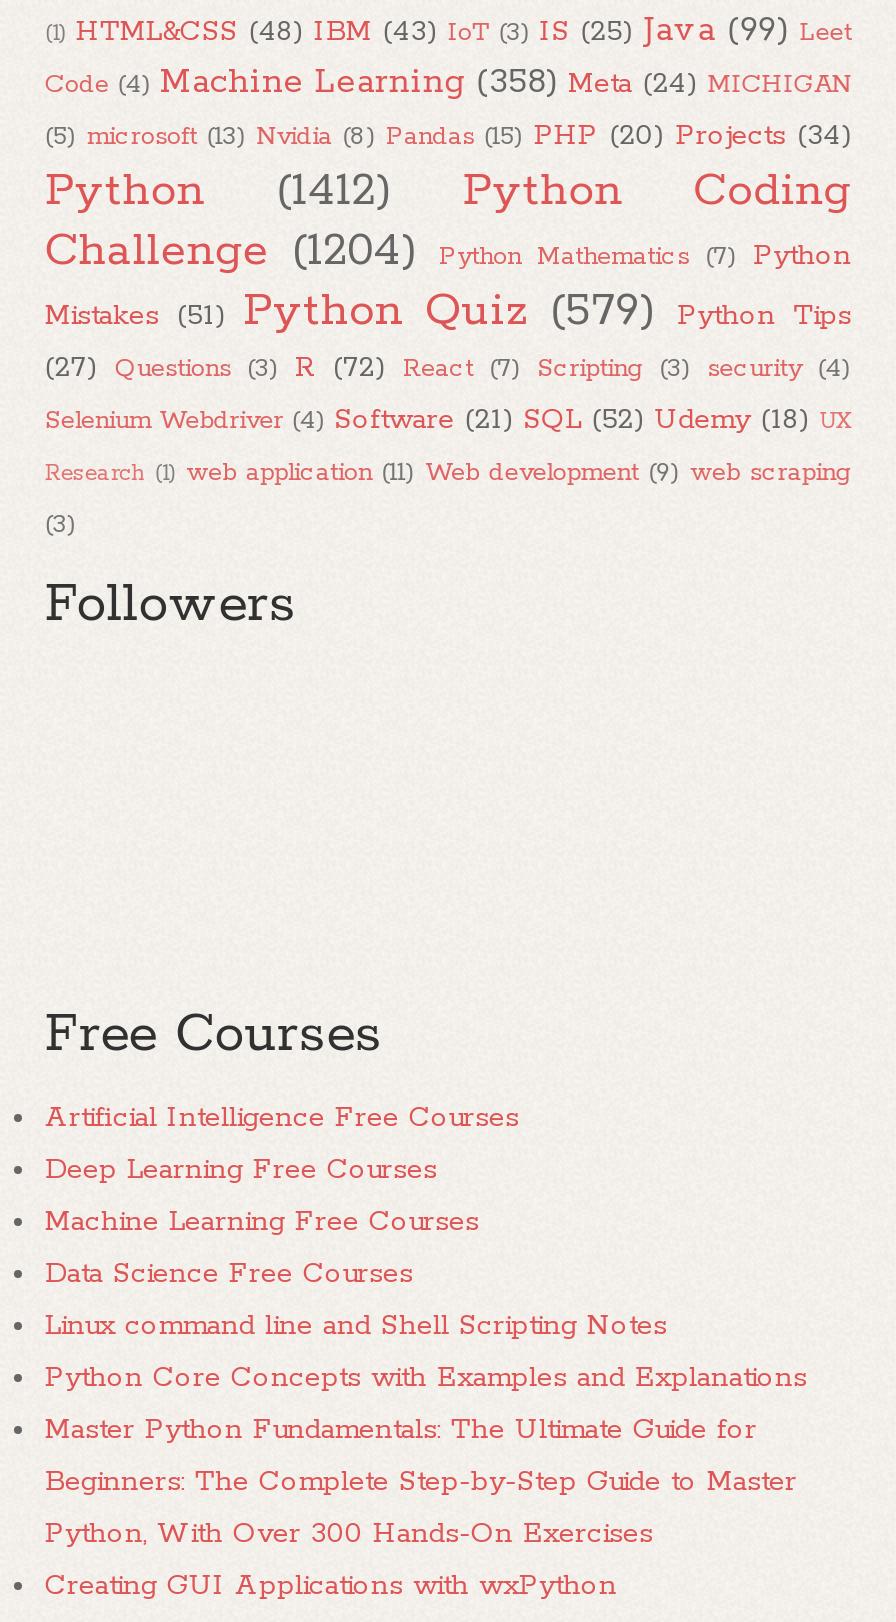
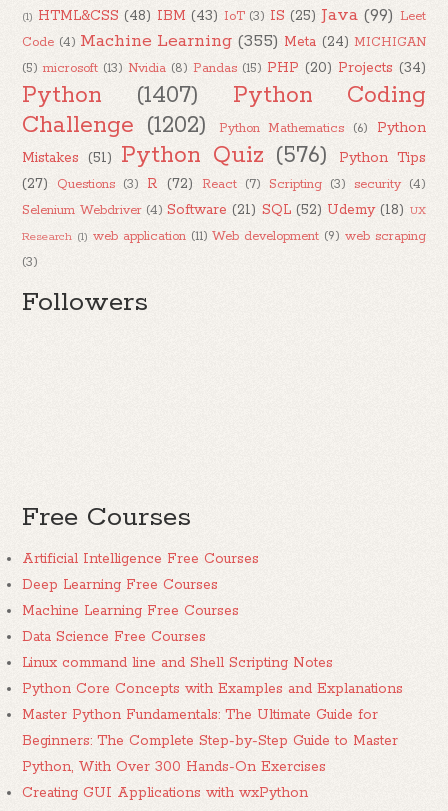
[45,59,851,103] Code (4) Machine Learning (358) Meta (24) MICHIGAN -> [22,29,426,51] Code (4) Machine Learning (355) Meta (24) MICHIGAN
[45,161,851,219] Python (1412) Python Coding -> [22,80,426,109] Python (1407) Python Coding
[45,221,417,279] Challenge (1204) -> [22,110,207,139] Challenge (1202)
[439,237,851,273] Python Mathematics (7) Python -> [219,118,426,136] Python Mathematics (6) Python
[45,281,655,339] Mistakes (51) Python Quiz (579) -> [22,140,328,169] Mistakes (51) Python Quiz (576)

